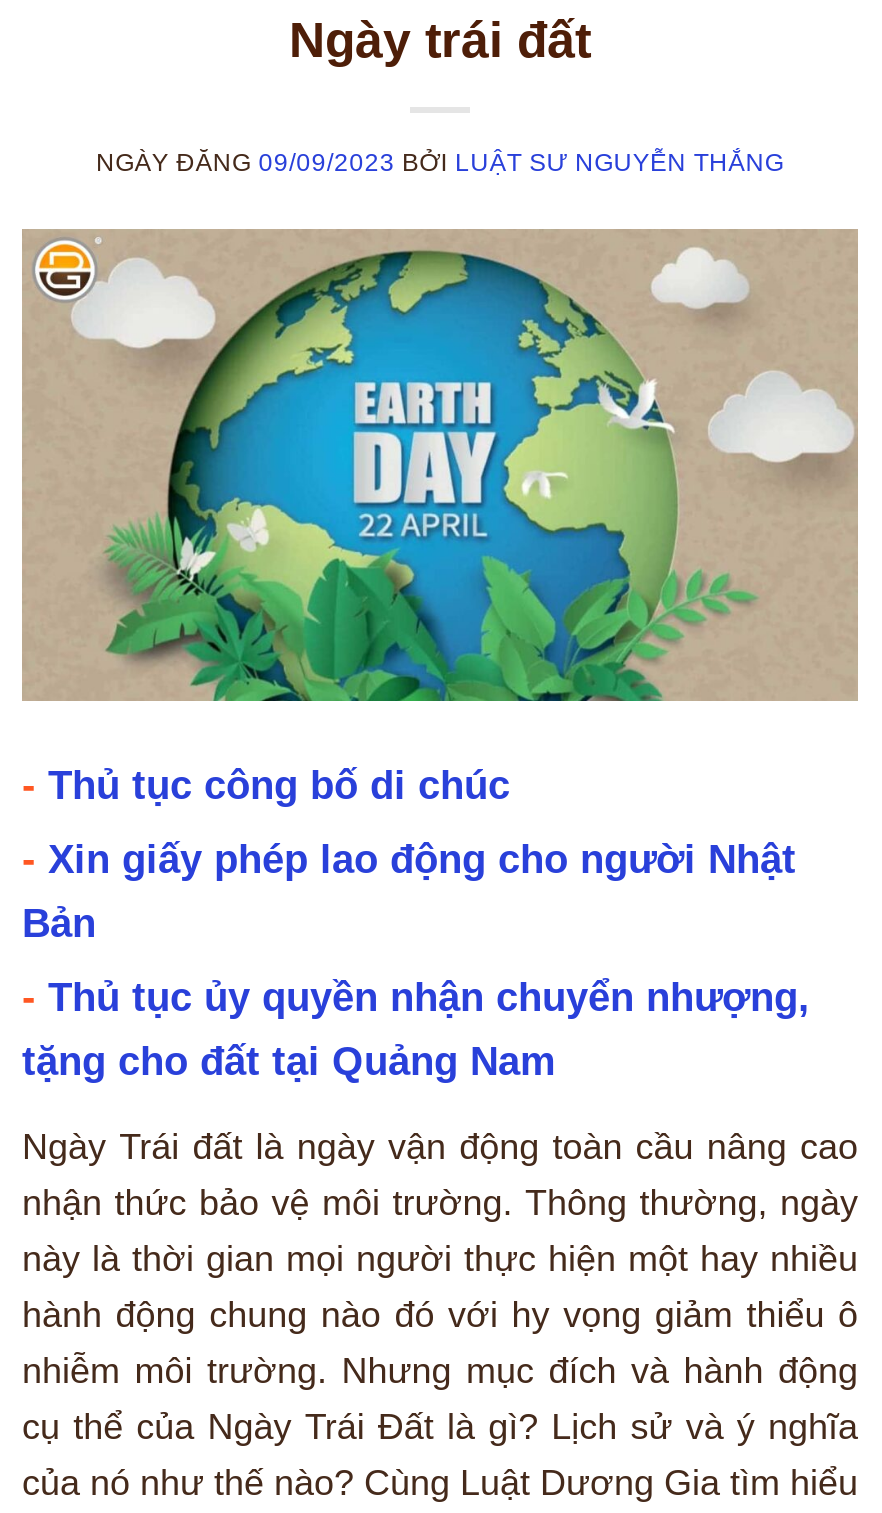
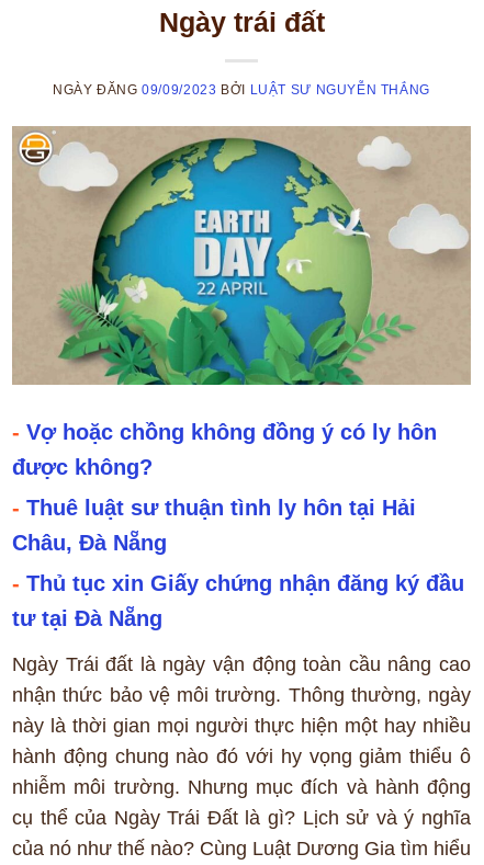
[22,764,810,1084] - Thủ tục công bố di chúc | - Xin giấy phép lao động cho người Nhật | Bản | - Thủ tục ủy quyền nhận chuyển nhượng, | tặng cho đất tại Quảng Nam -> [12,419,464,630] - Vợ hoặc chồng không đồng ý có ly hôn | được không? | - Thuê luật sư thuận tình ly hôn tại Hải | Châu, Đà Nẵng | - Thủ tục xin Giấy chứng nhận đăng ký đầu | tư tại Đà Nẵng

